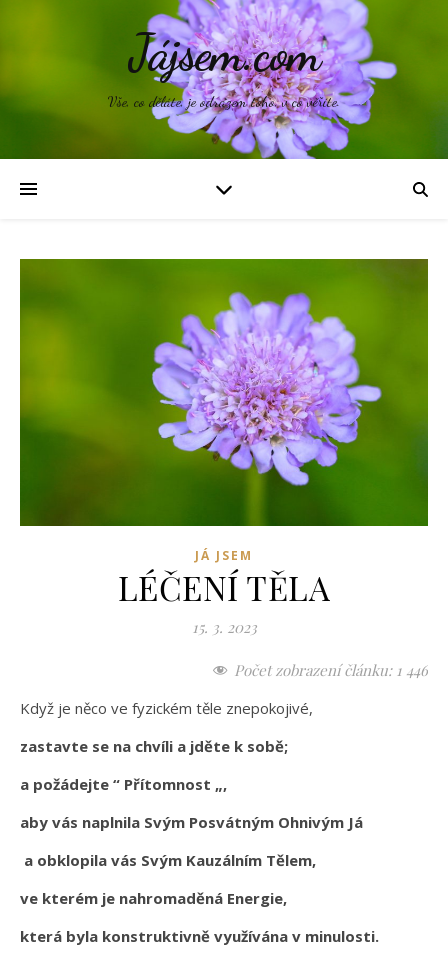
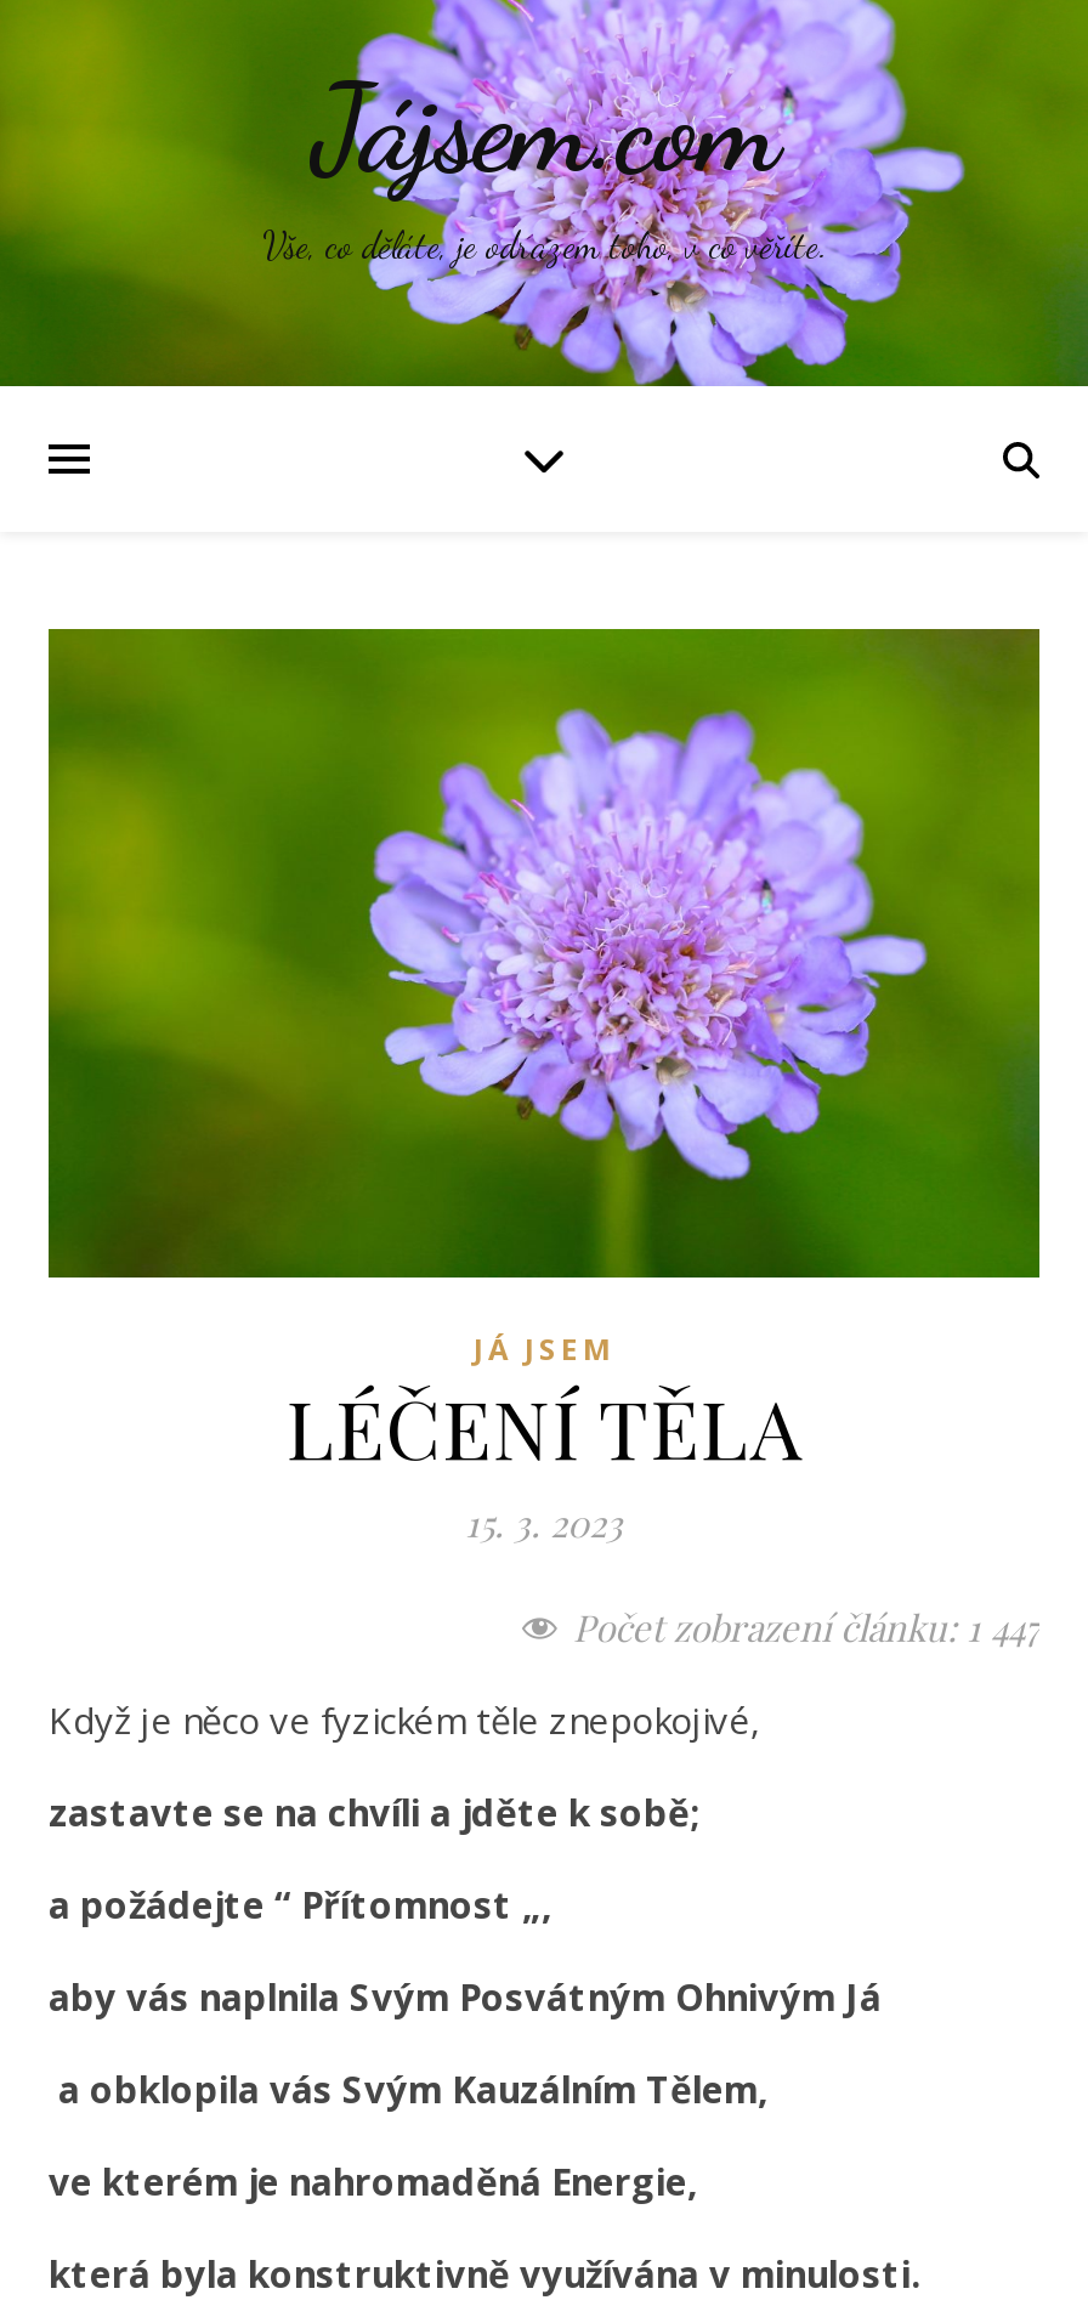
[234,660,428,680] Počet zobrazení článku: 1 446 -> [573,1603,1039,1651] Počet zobrazení článku: 1 447

